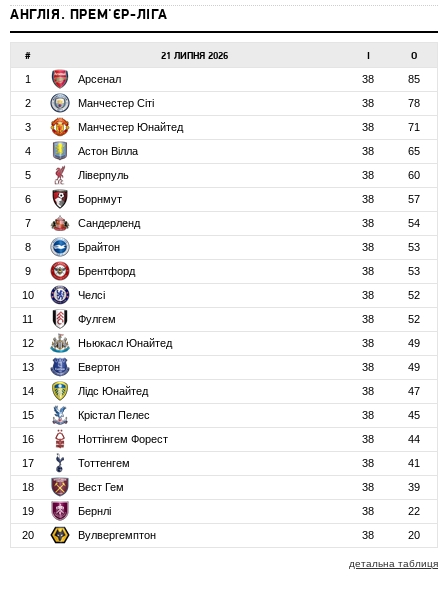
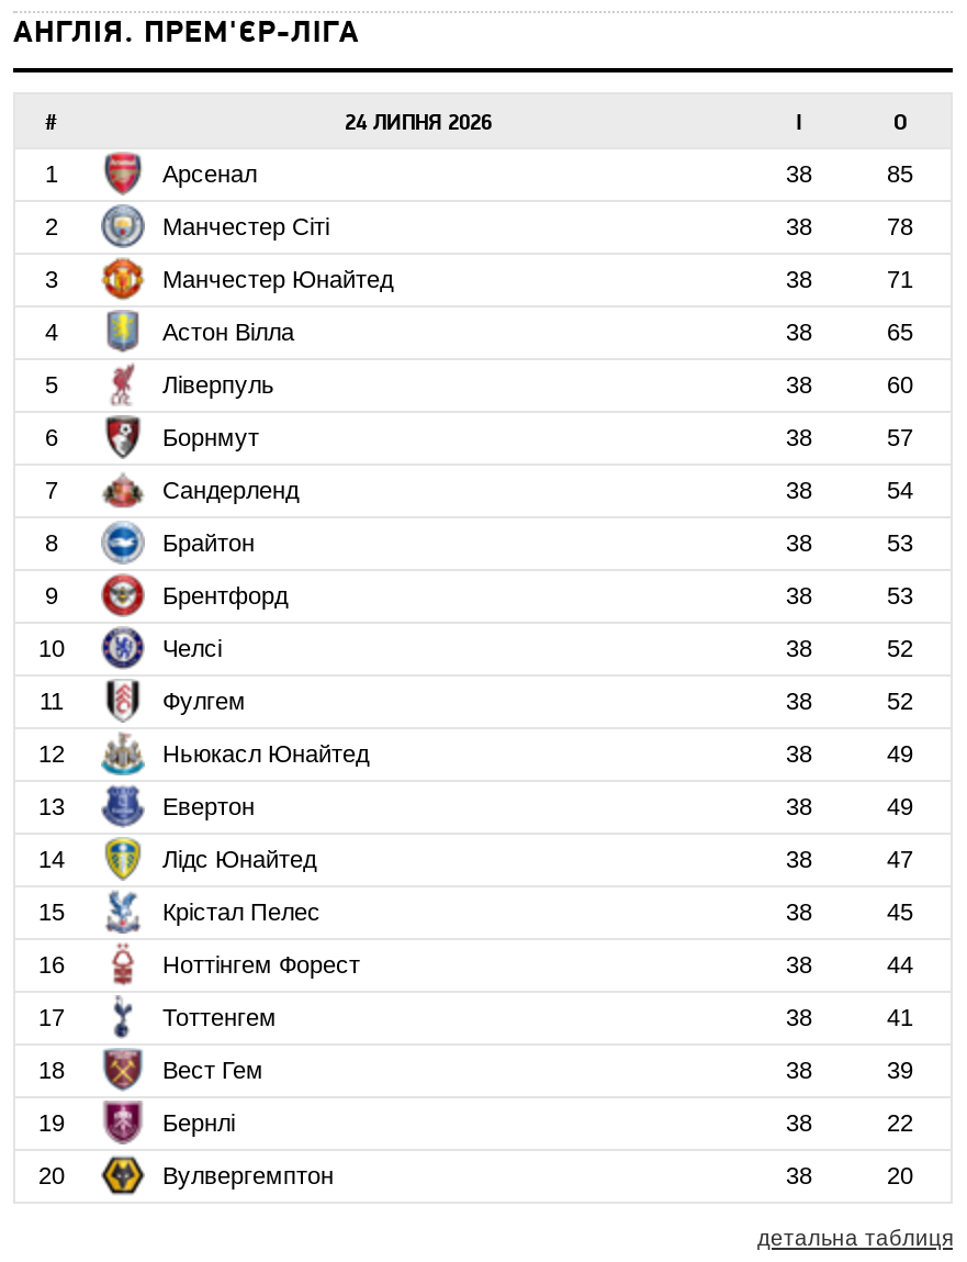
[161,51,228,62] 21 ЛИПНЯ 2026 -> [345,113,492,137] 24 ЛИПНЯ 2026

